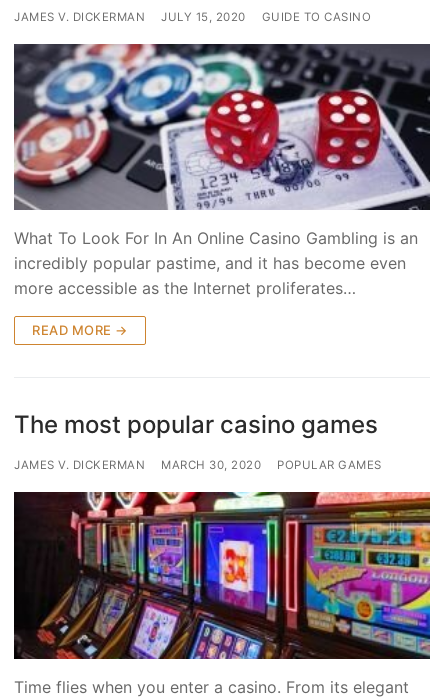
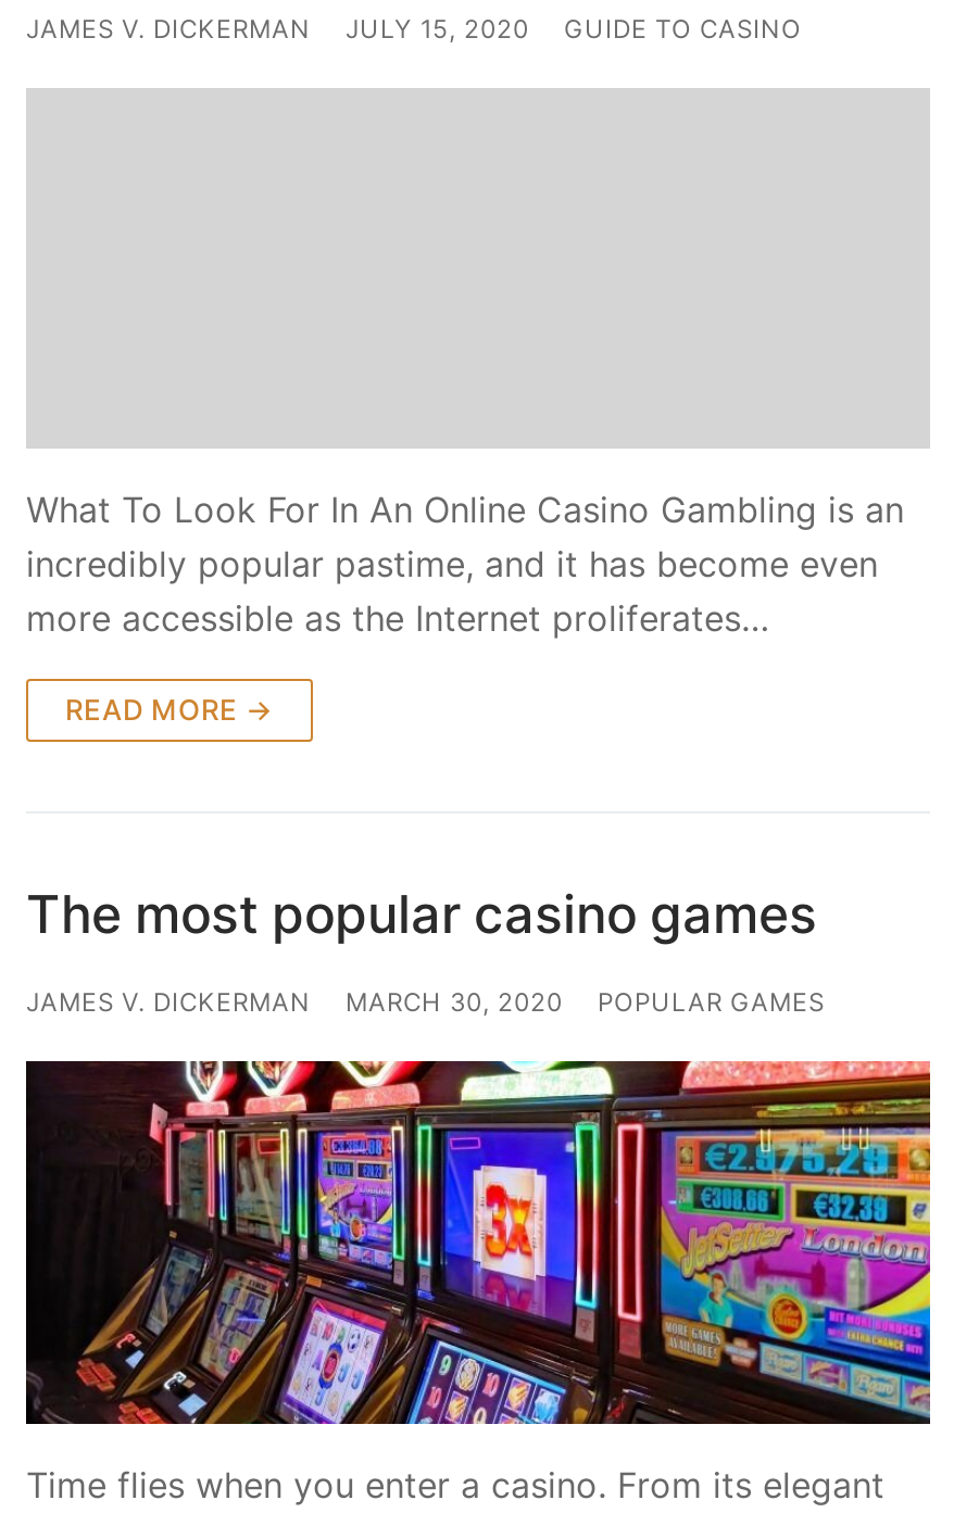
[13,43,431,211] [image] -> none

